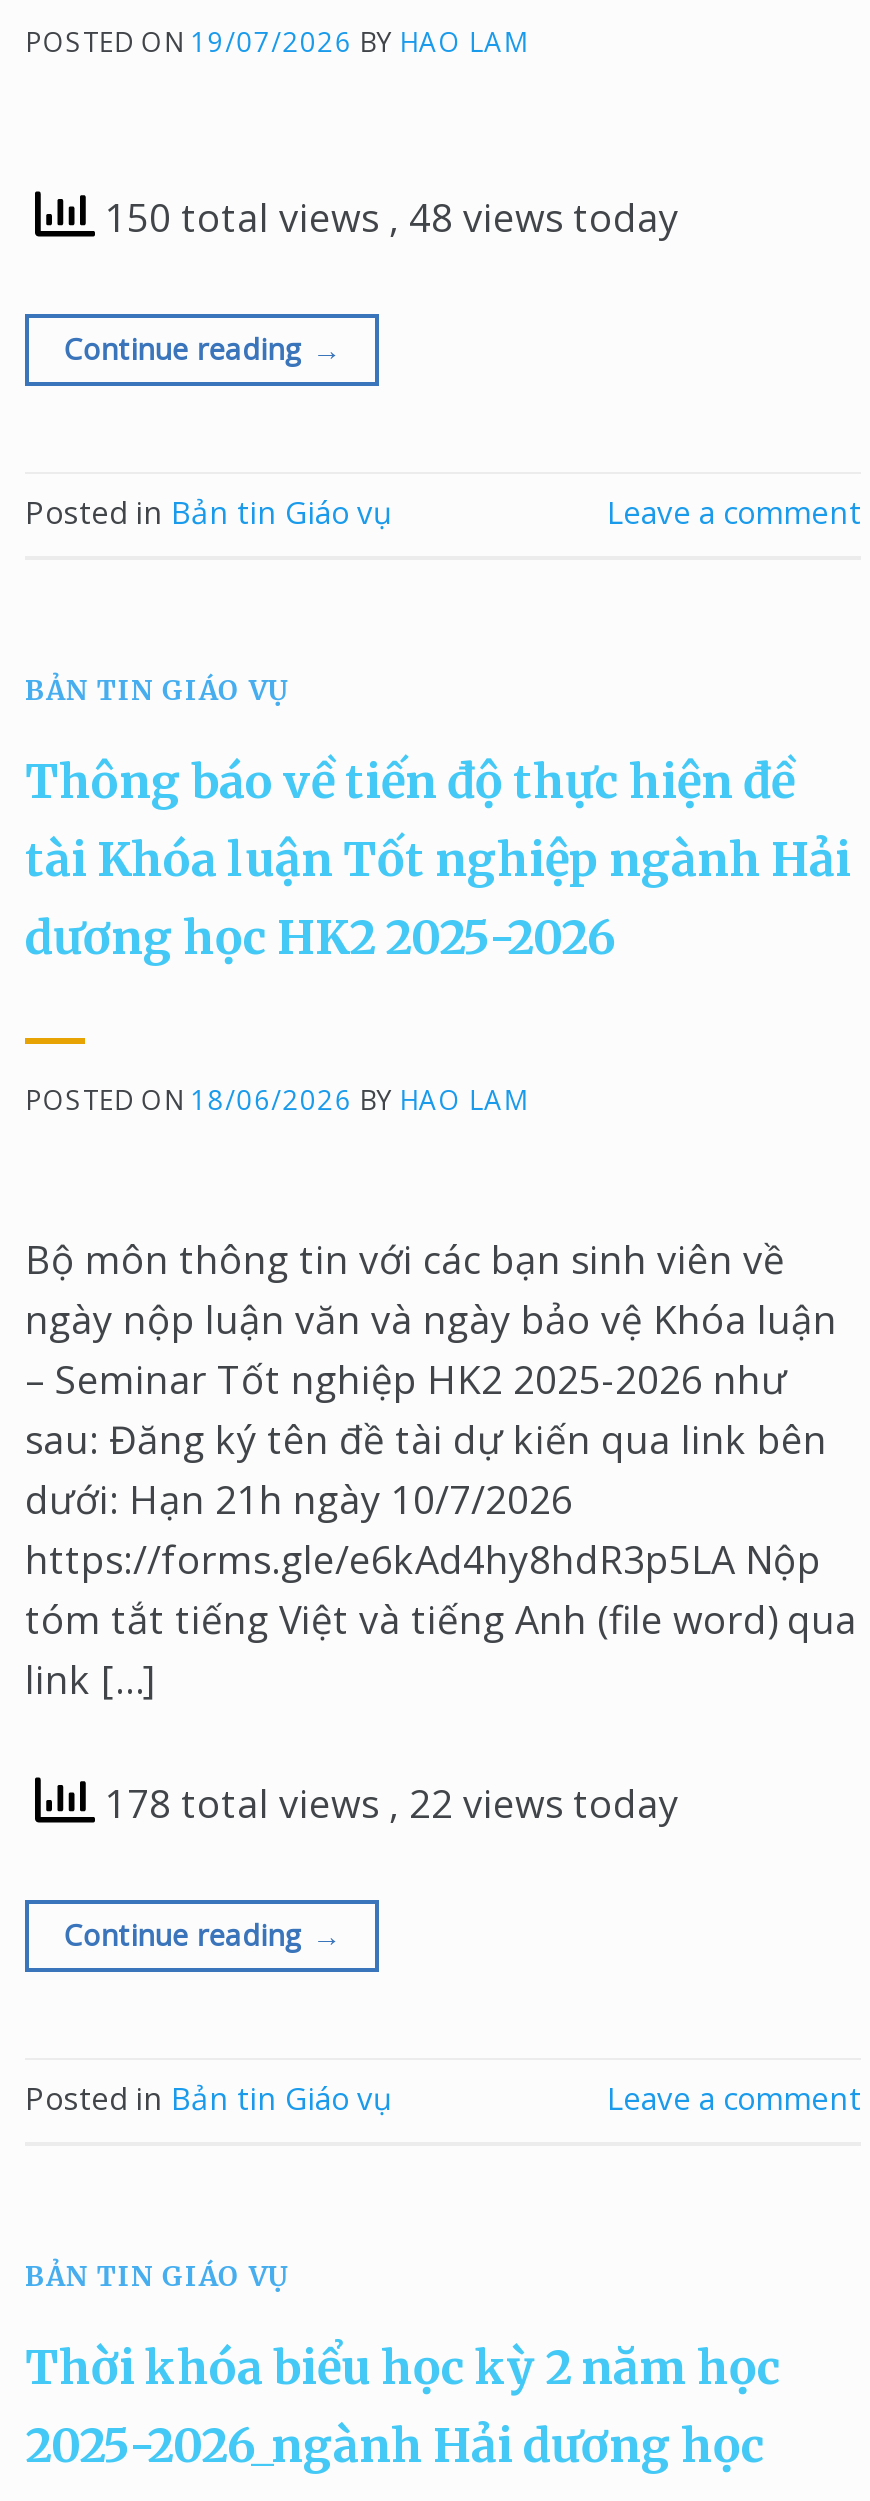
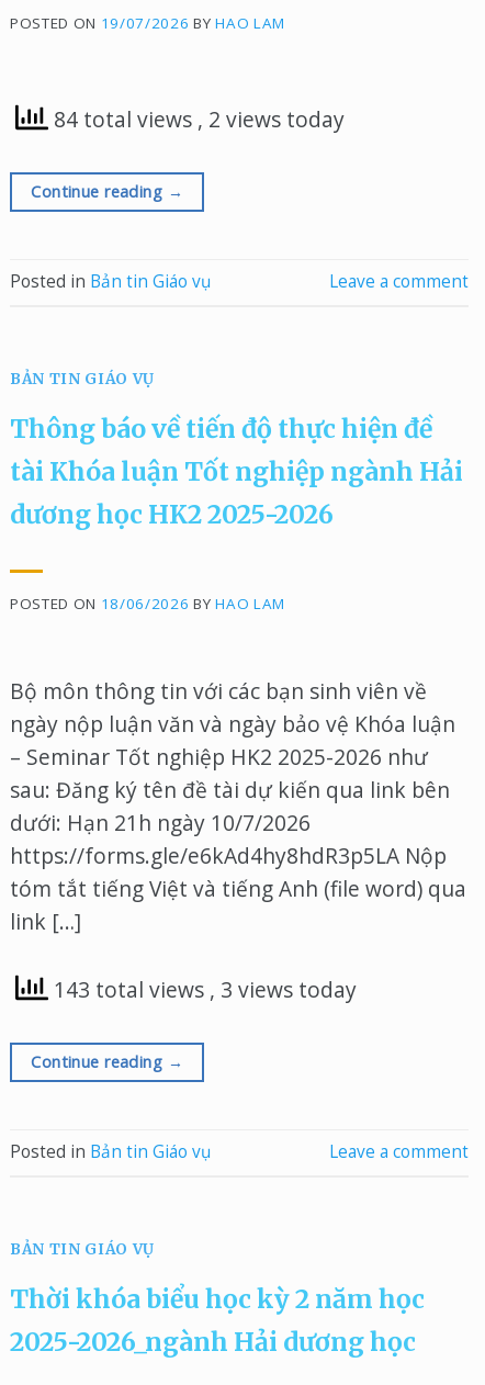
[95,190,679,244] 150 total views, 48 views today -> [48,104,345,134] 84 total views, 2 views today
[95,1777,679,1831] 178 total views, 22 views today -> [48,975,357,1005] 143 total views, 3 views today

